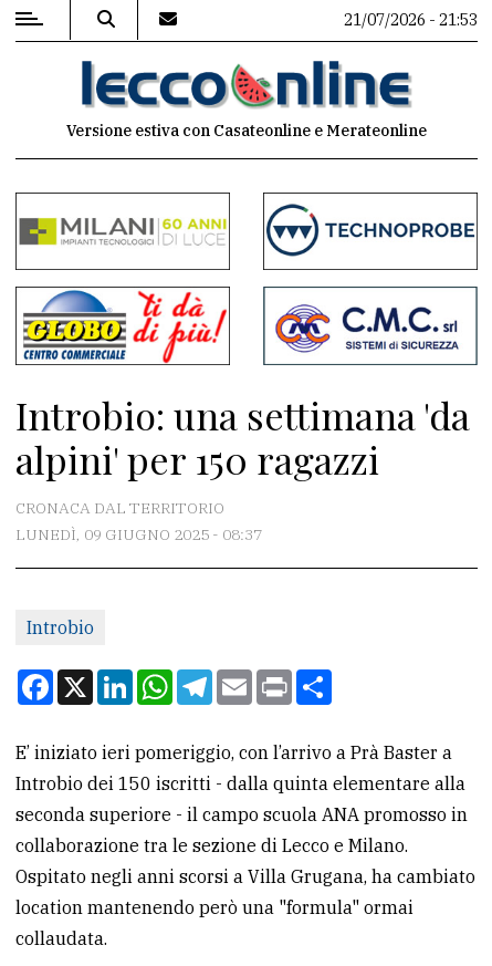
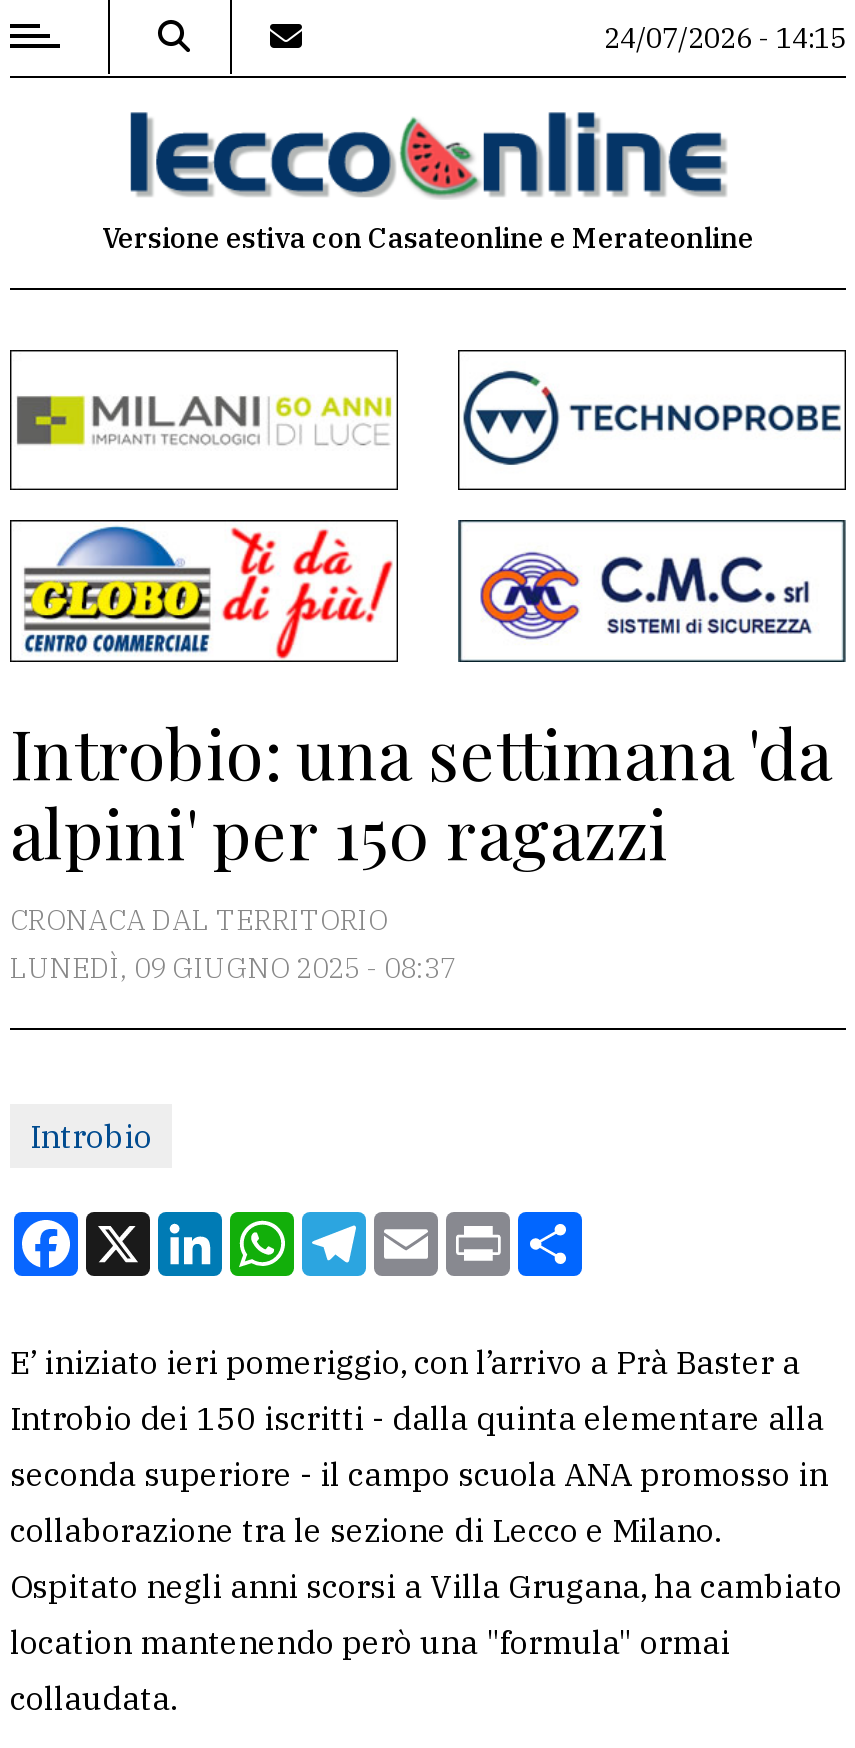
[344,10,478,30] 21/07/2026 - 21:53 -> [604,20,846,56] 24/07/2026 - 14:15

